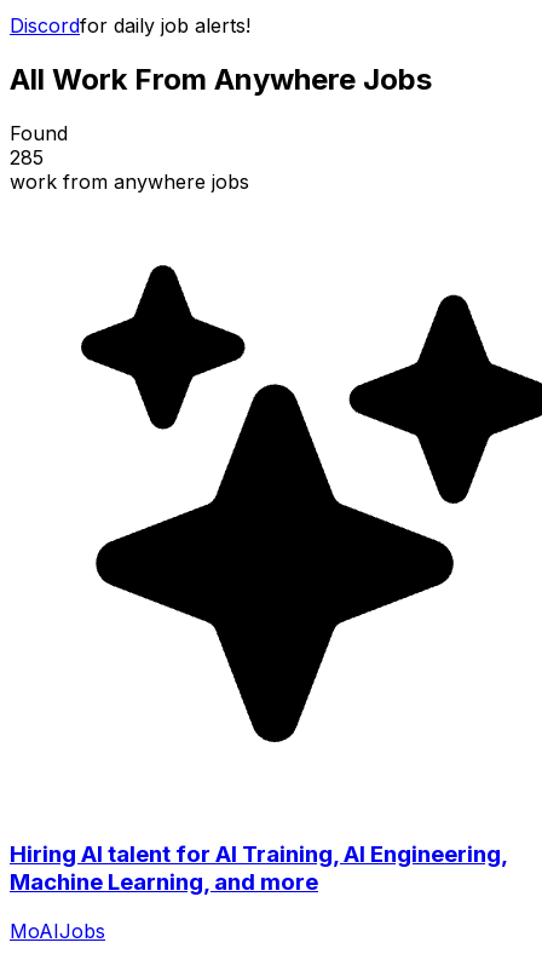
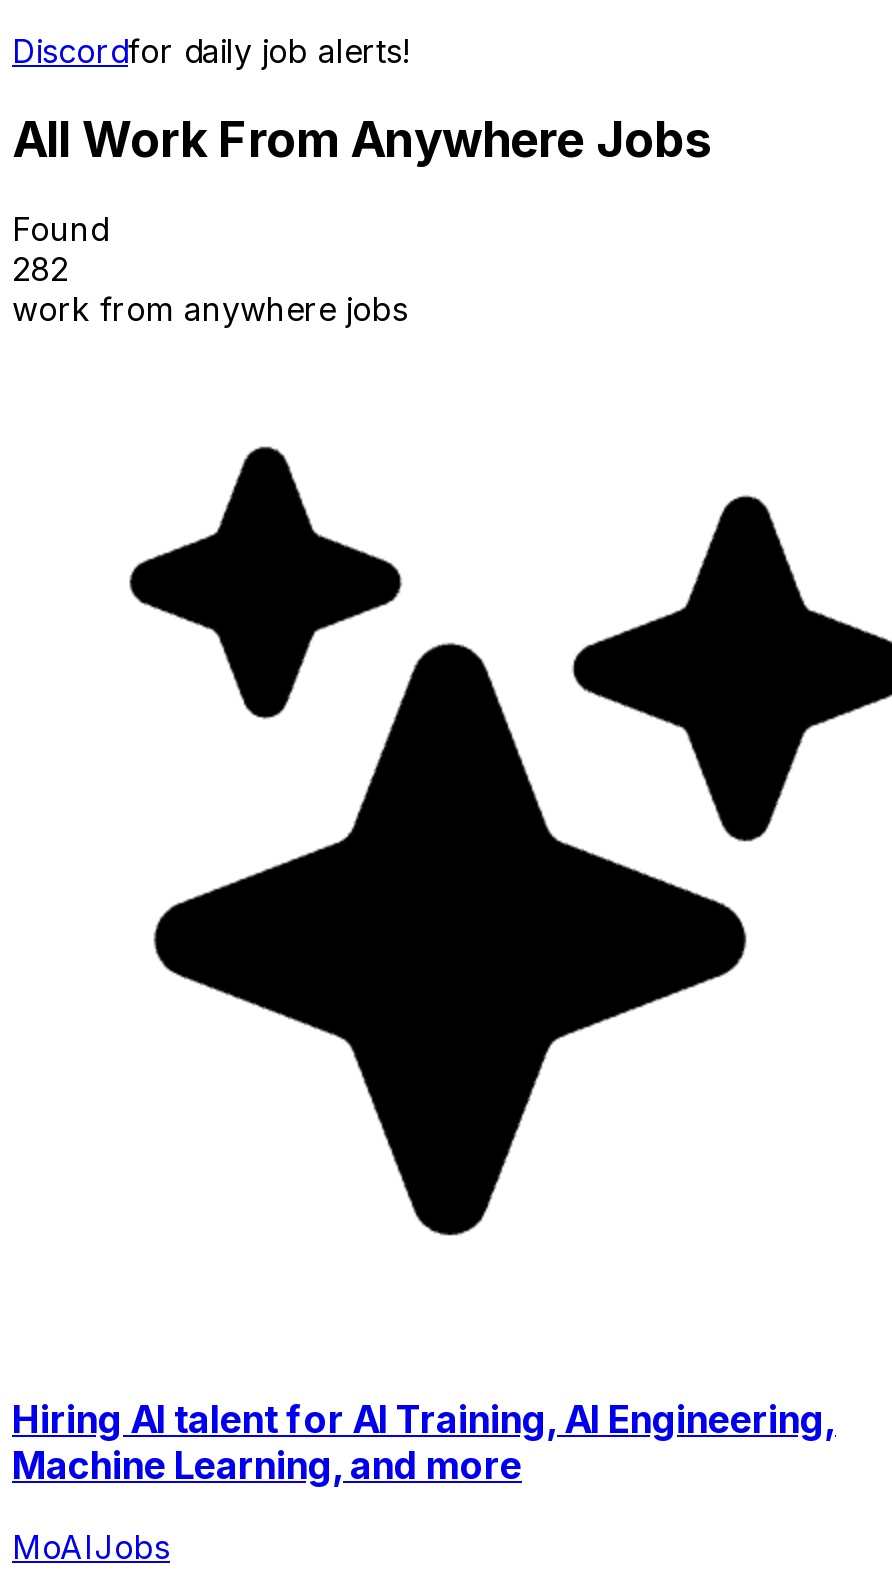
[10,145,44,169] 285 -> [12,248,68,288] 282

